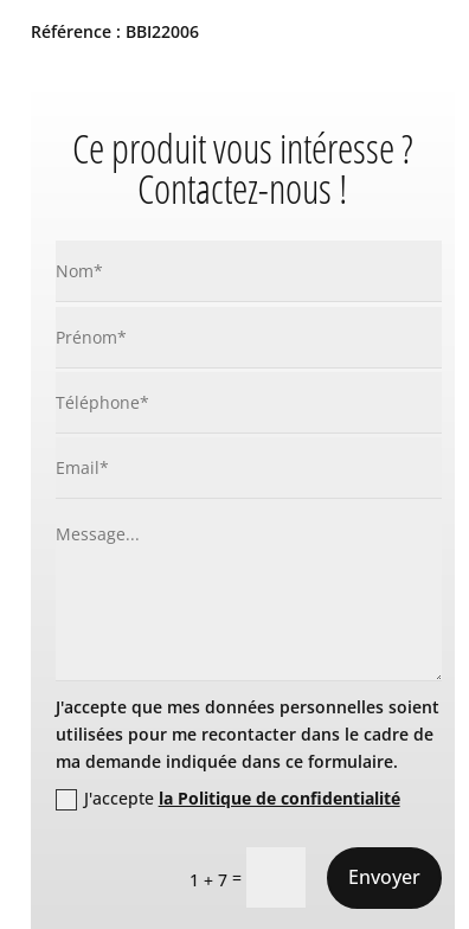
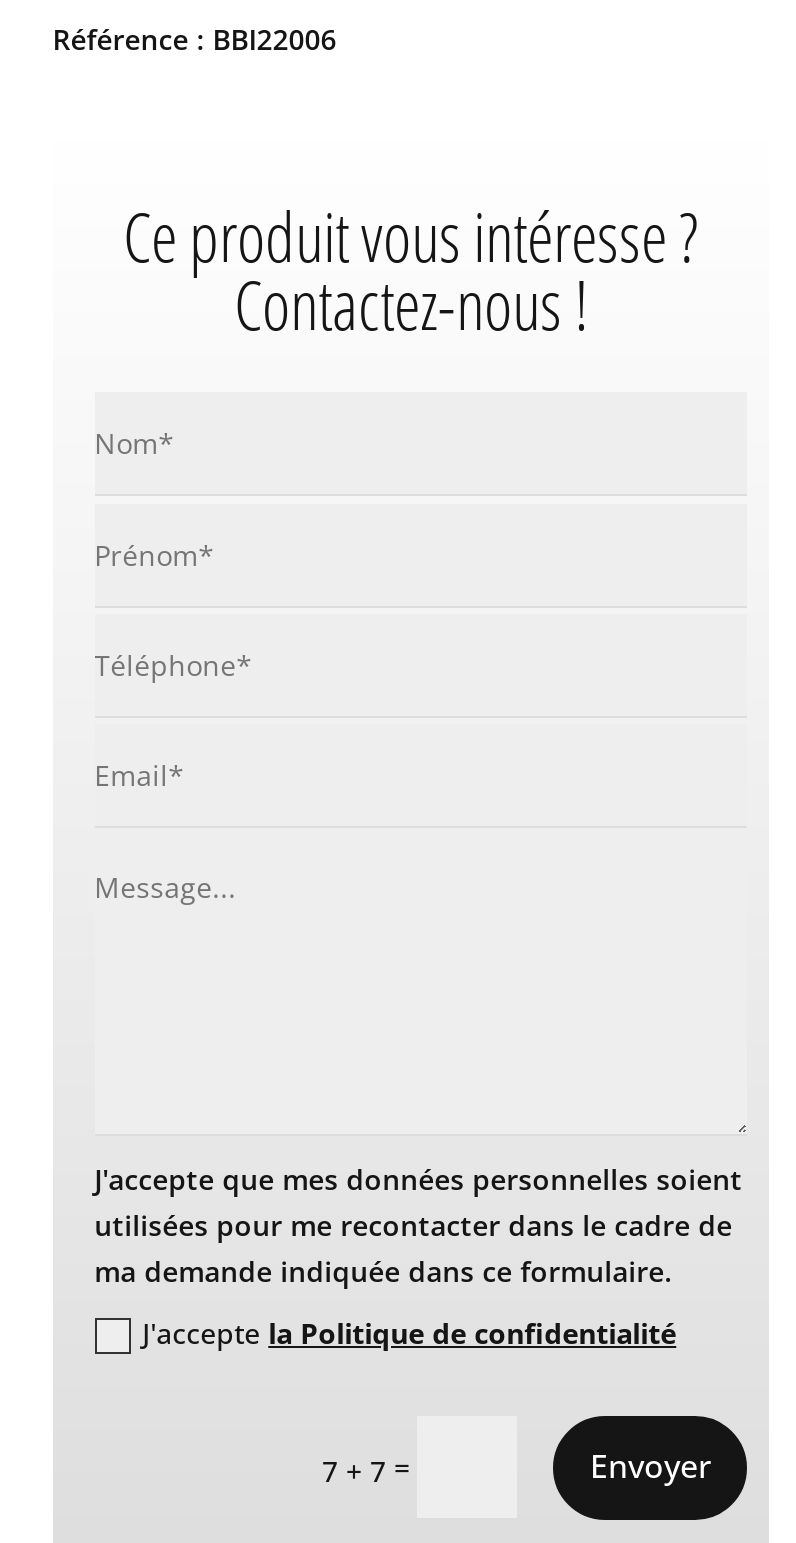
[190,866,247,891] 1 + 7 = -> [322,1448,418,1489] 7 + 7 =

